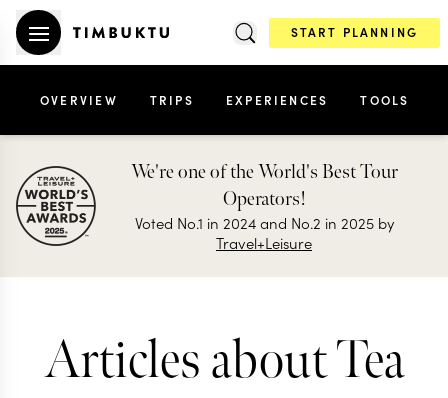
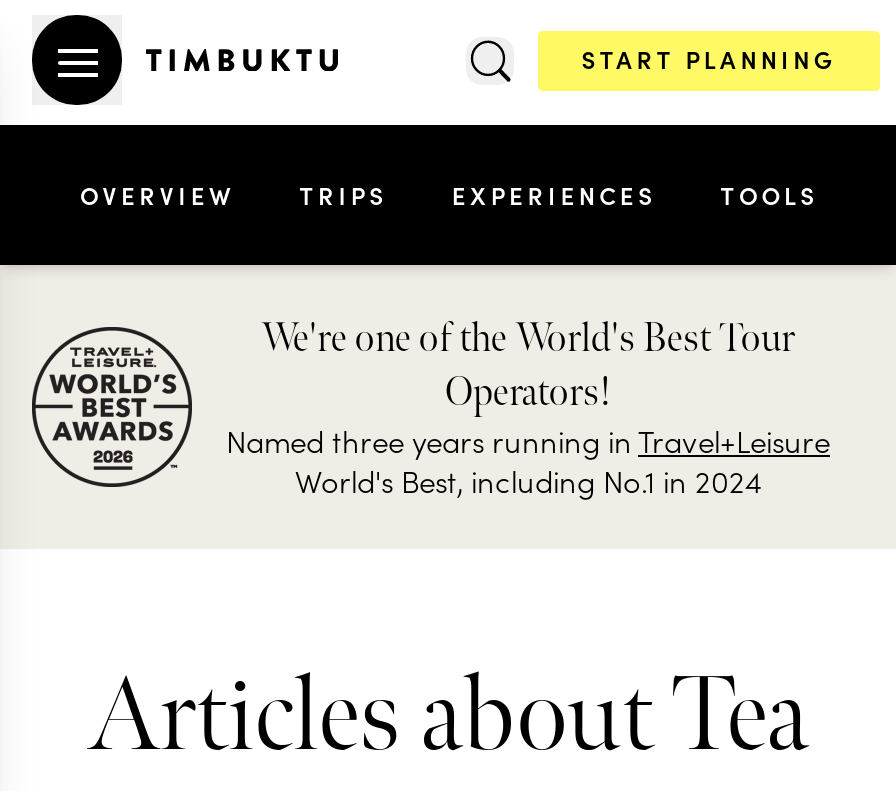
[134,212,393,253] Voted No.1 in 2024 and No.2 in 2025 by | Travel+Leisure -> [226,419,830,501] Named three years running in Travel+Leisure | World's Best, including No.1 in 2024

